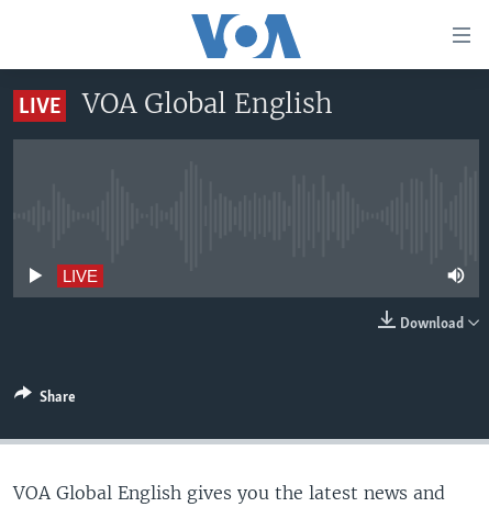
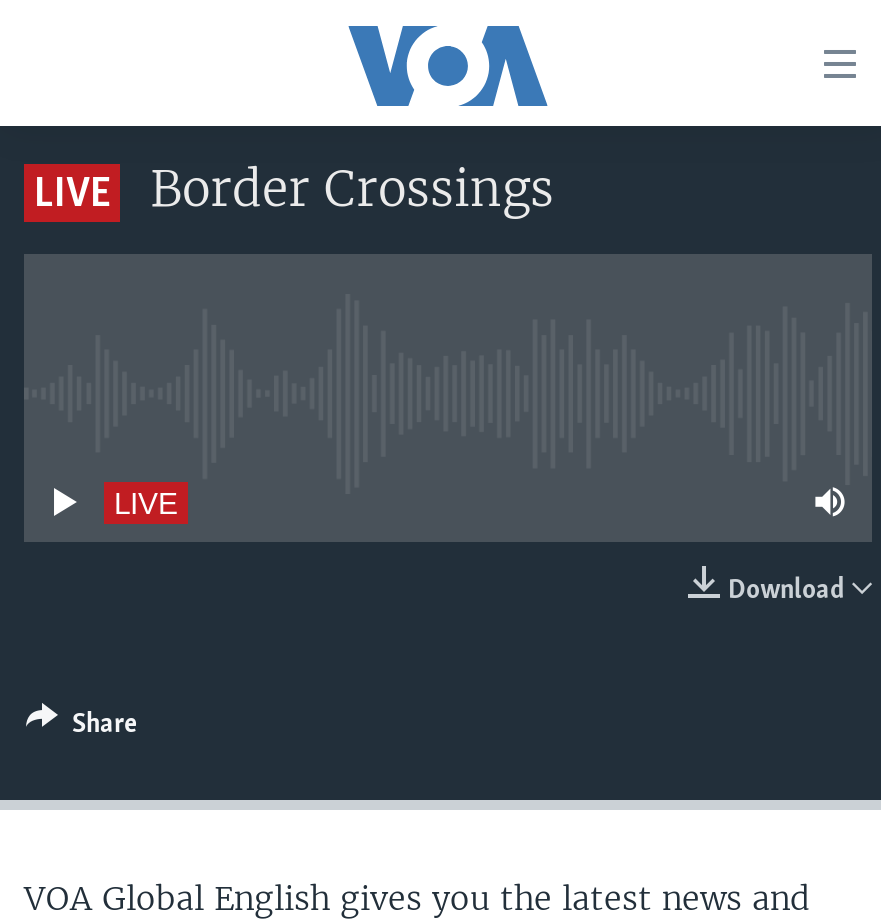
[82,87,333,121] VOA Global English -> [150,158,554,220] Border Crossings

